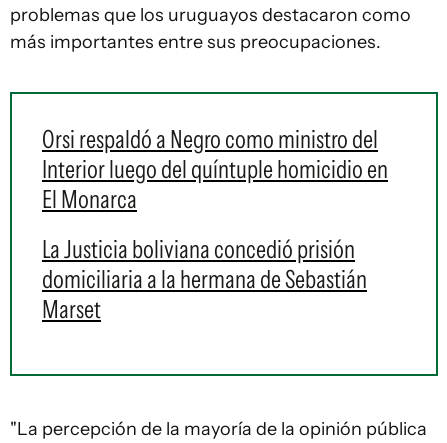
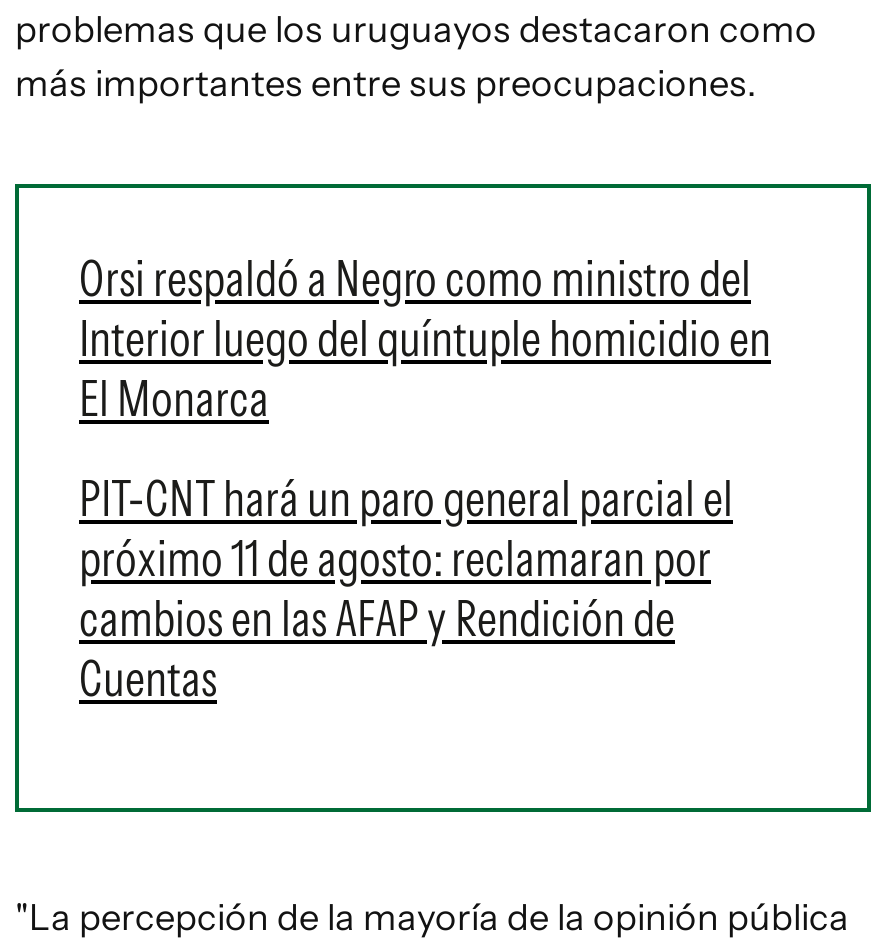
[42,234,367,324] La Justicia boliviana concedió prisión | domiciliaria a la hermana de Sebastián | Marset -> [79,468,733,708] PIT-CNT hará un paro general parcial el | próximo 11 de agosto: reclamaran por | cambios en las AFAP y Rendición de | Cuentas

